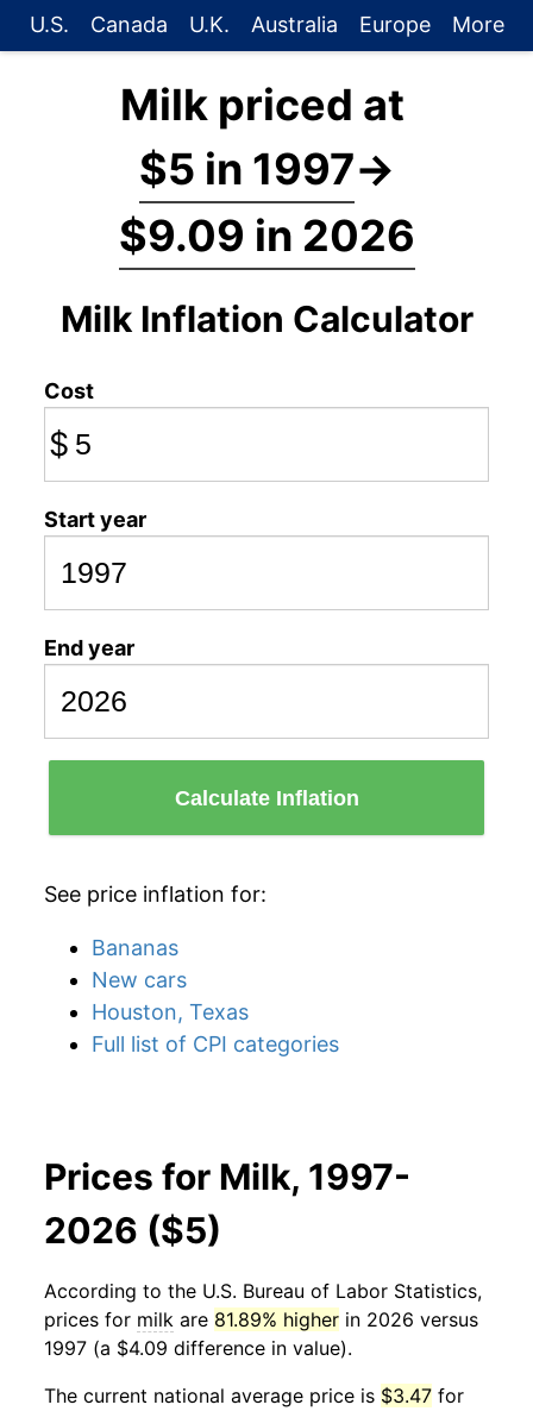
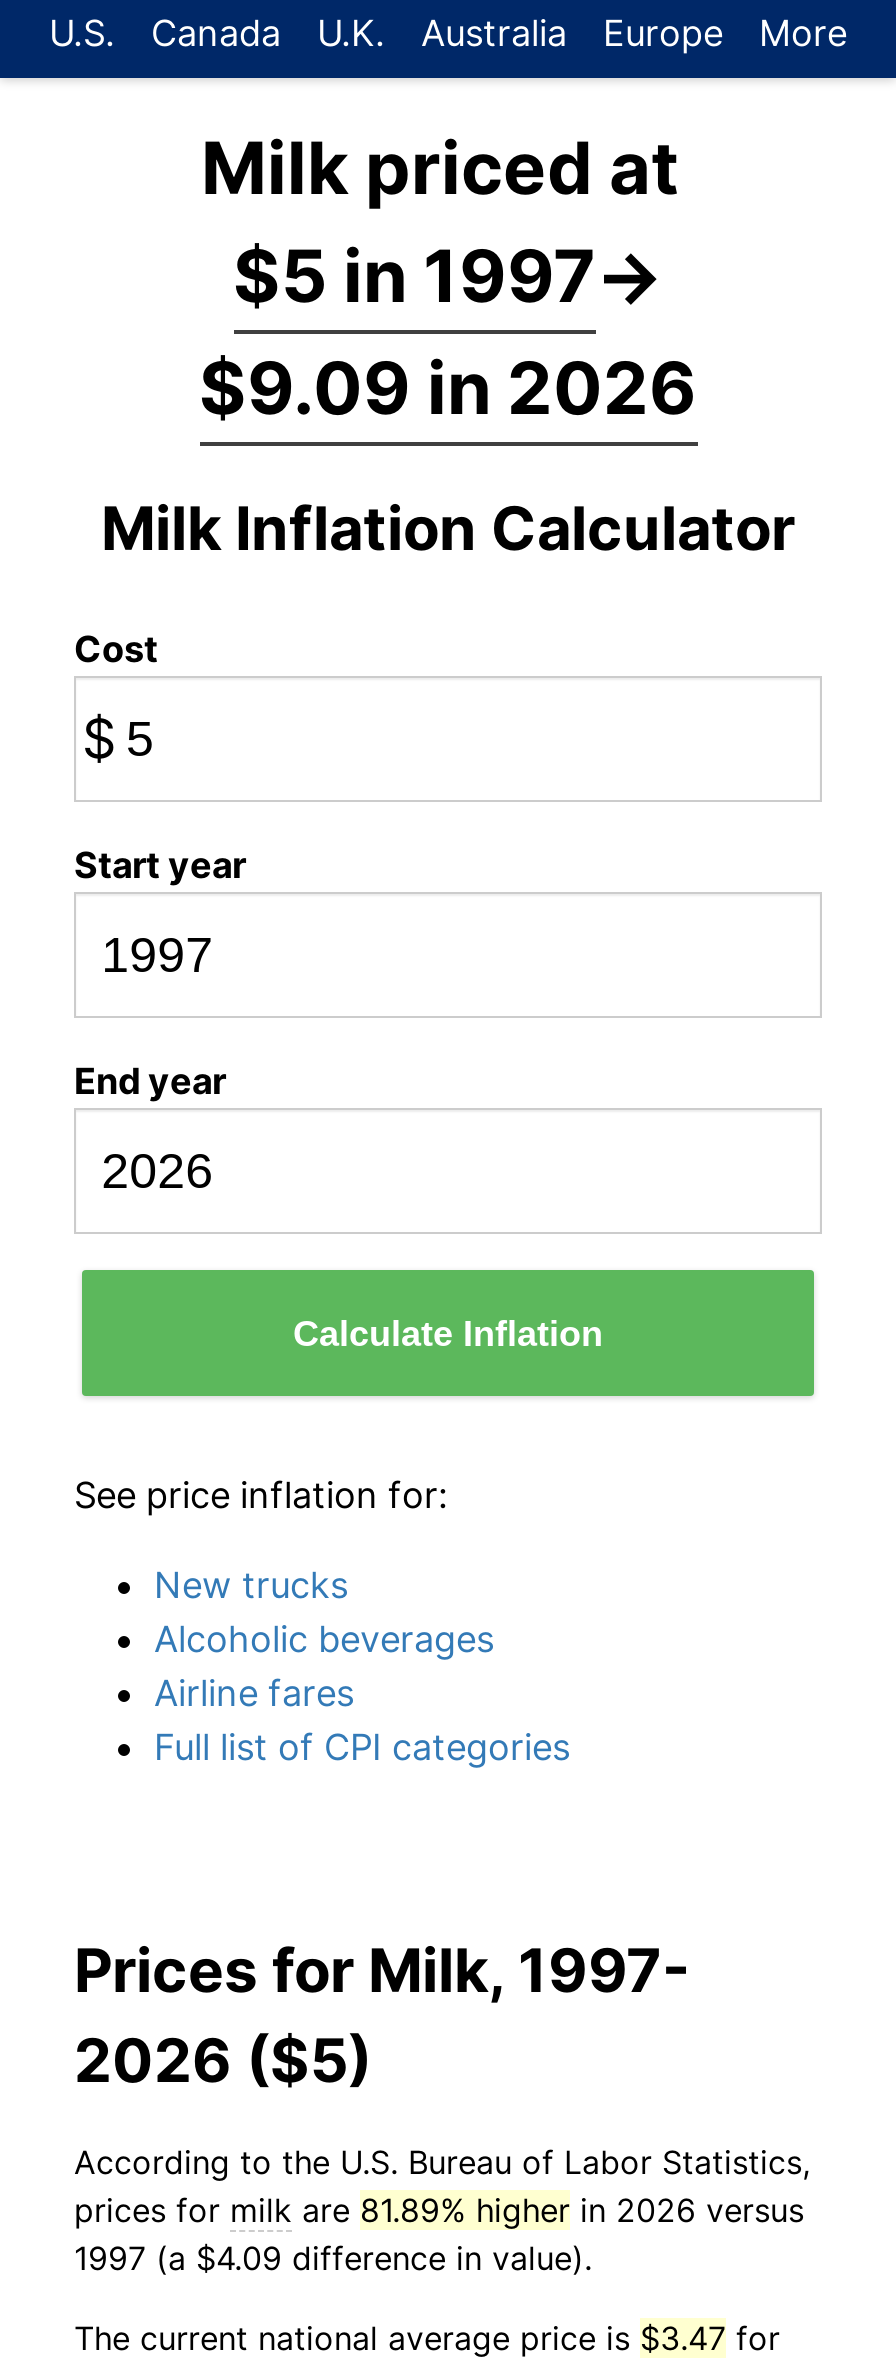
[92,935,249,1024] Bananas | New cars | Houston, Texas -> [154,1564,494,1714] New trucks | Alcoholic beverages | Airline fares

